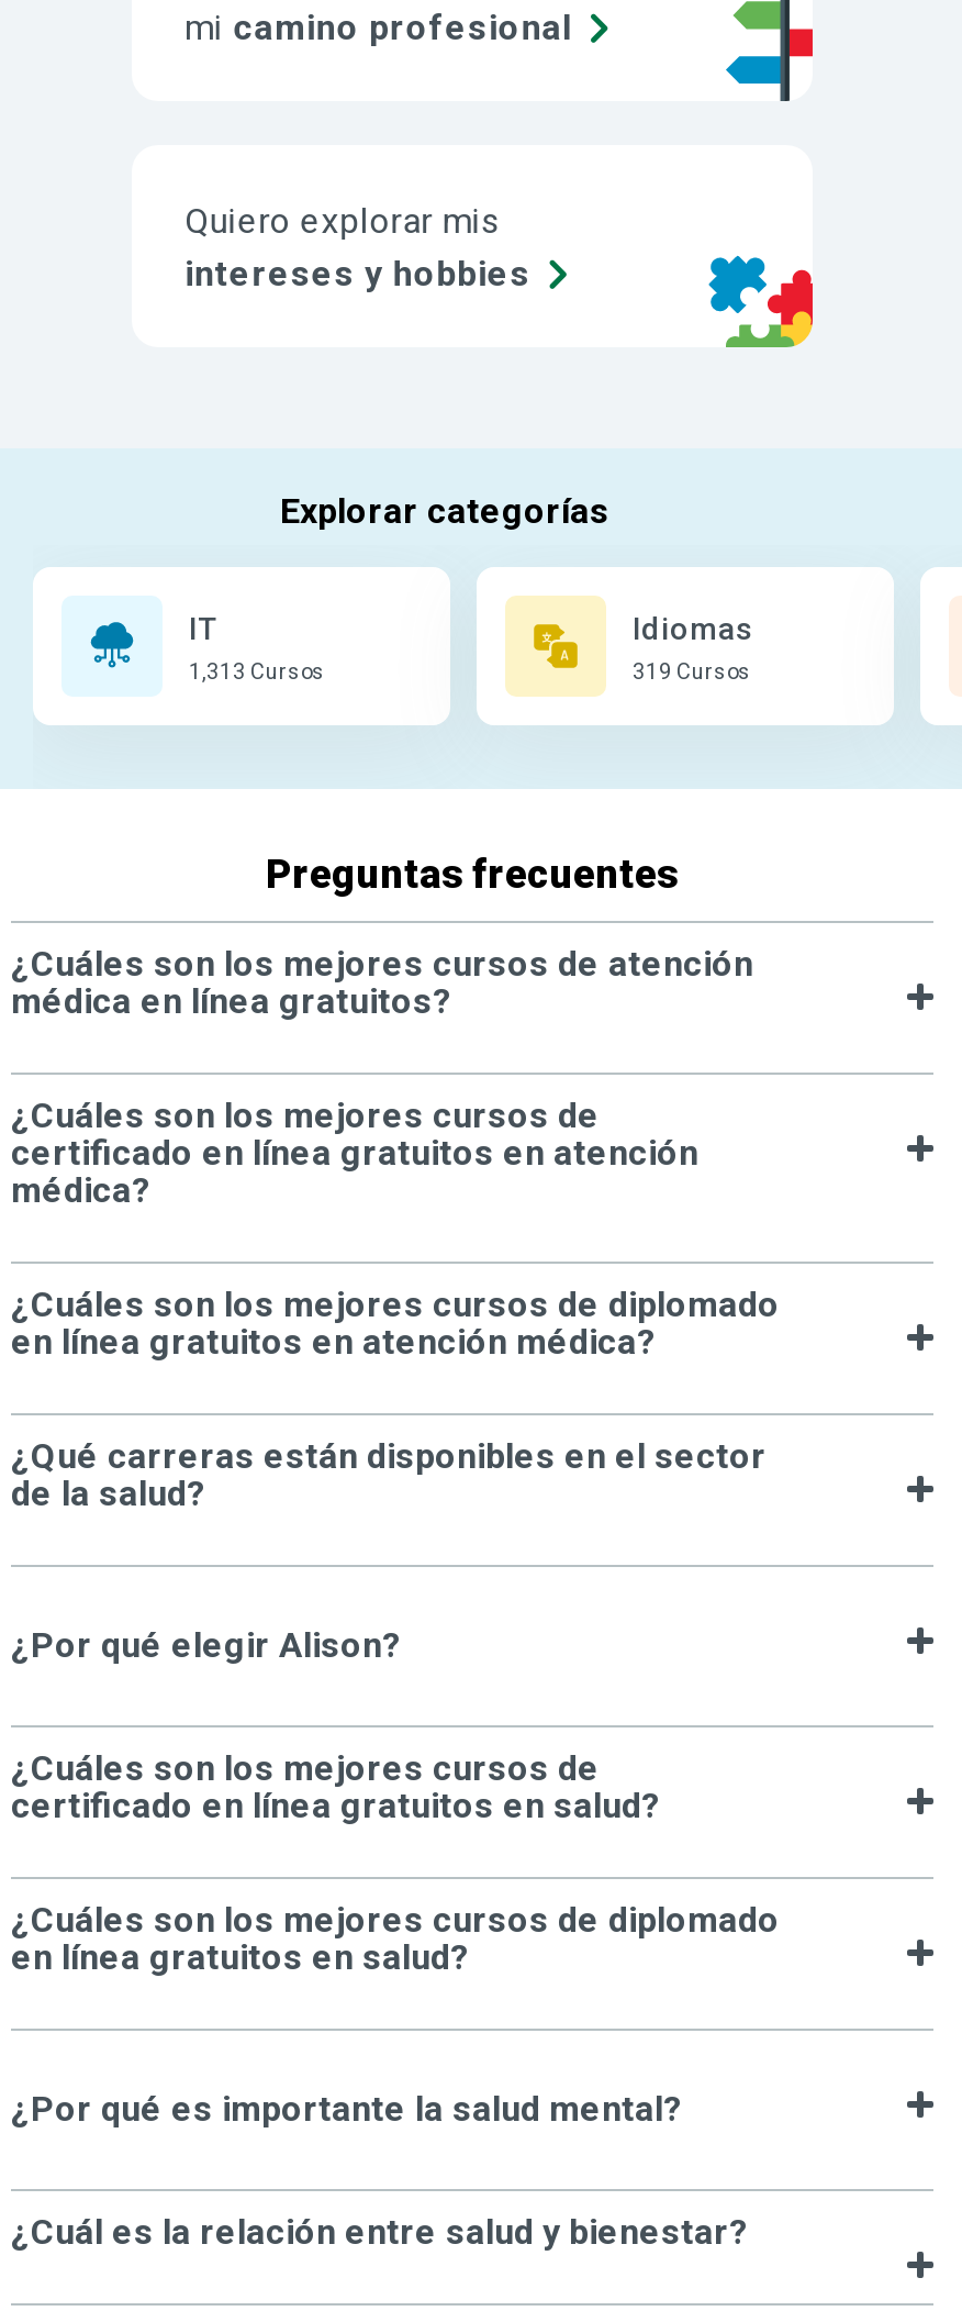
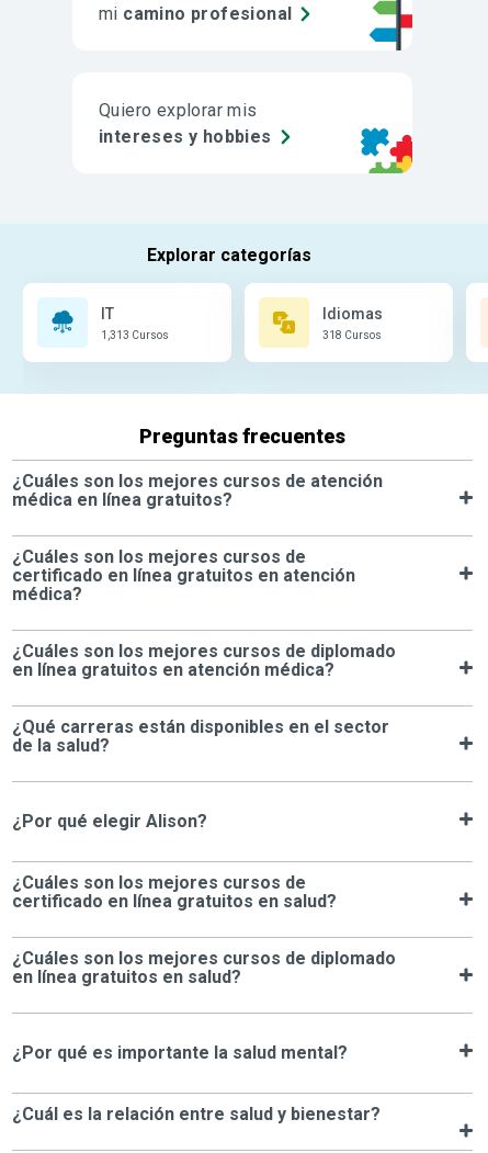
[633,658,751,682] 319 Cursos -> [322,329,382,341] 318 Cursos

